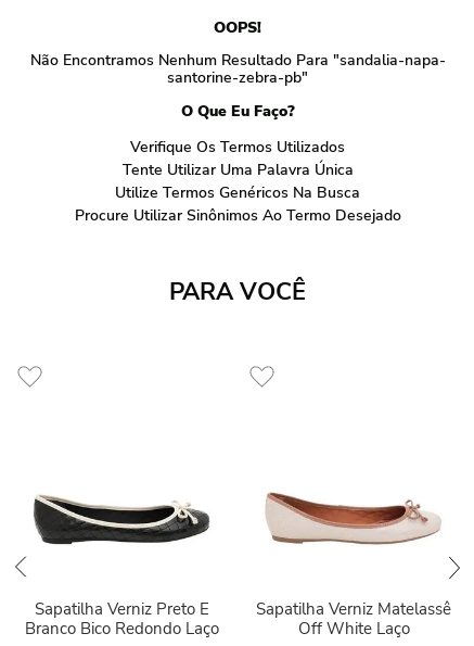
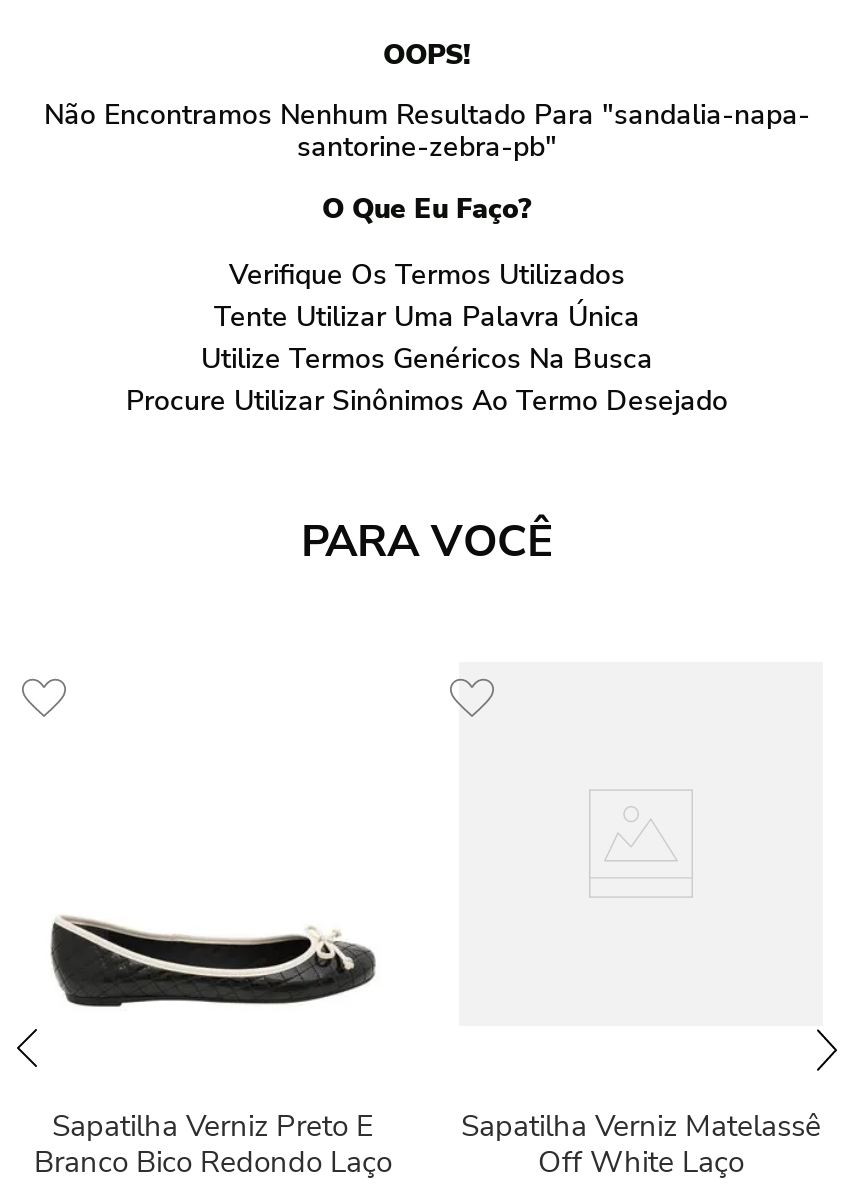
[266,492,440,545] [image] -> none

